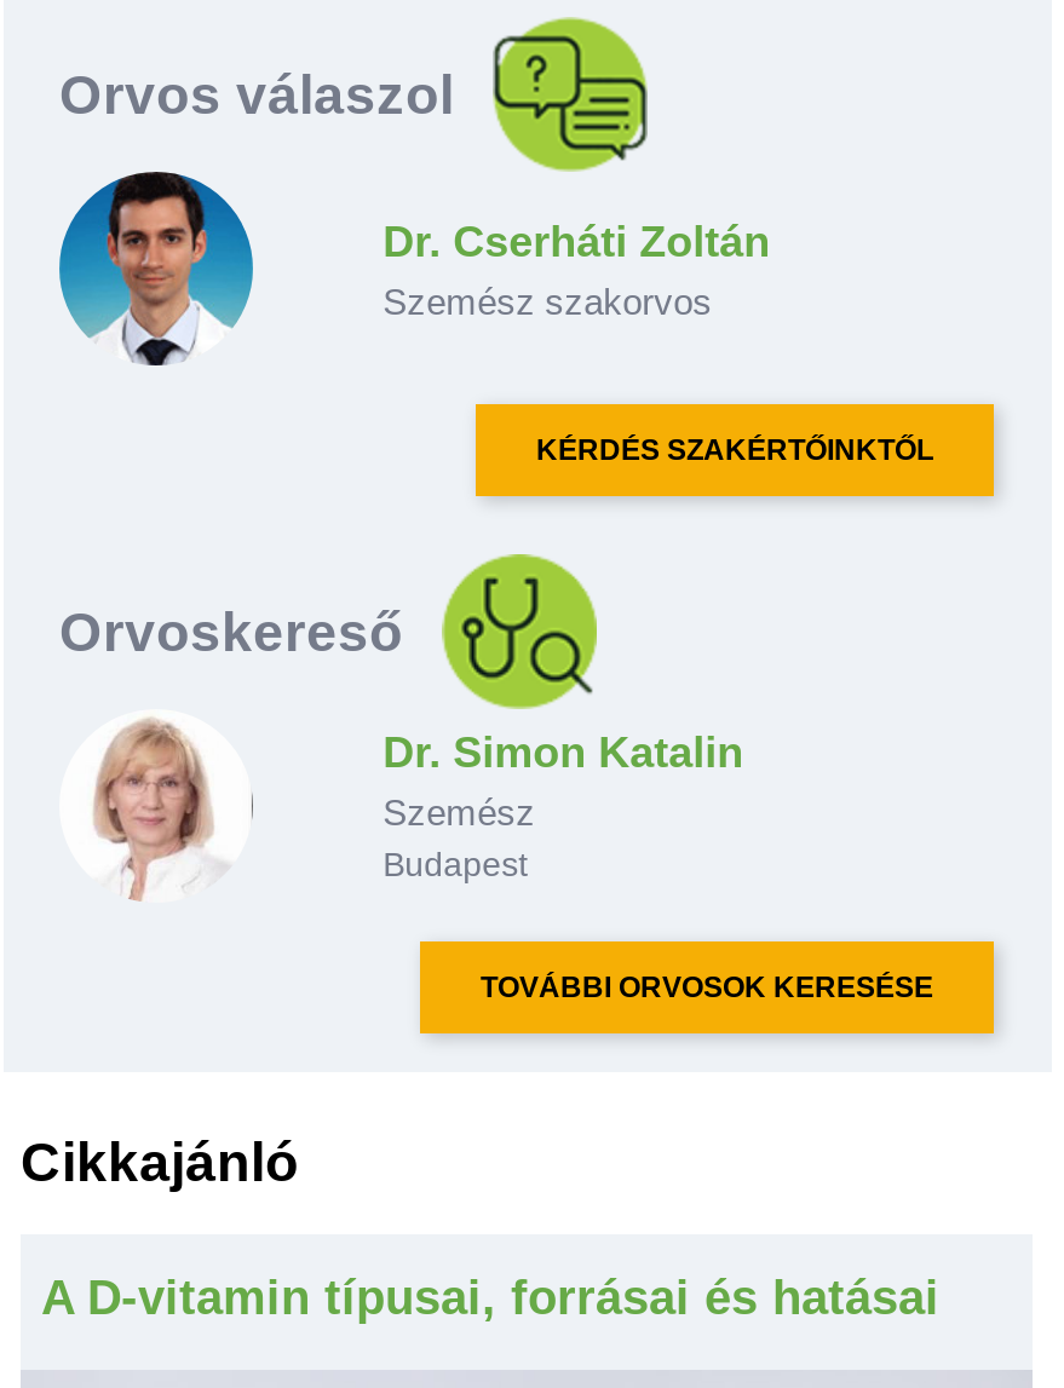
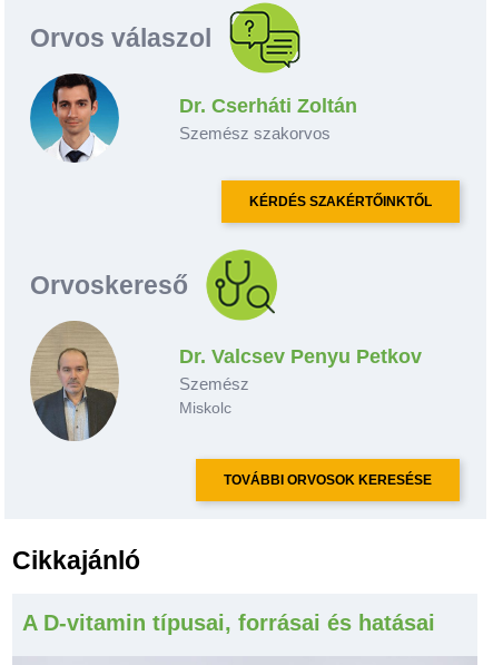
[62,709,248,900] [image] -> [29,320,119,441] [image]
[383,728,744,777] Dr. Simon Katalin -> [179,346,421,368] Dr. Valcsev Penyu Petkov
[383,845,528,883] Budapest -> [179,399,231,417] Miskolc

